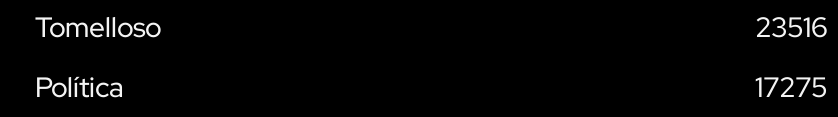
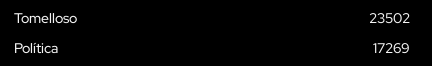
[755,10,827,46] 23516 -> [369,9,410,27] 23502
[755,70,827,106] 17275 -> [373,39,410,57] 17269

